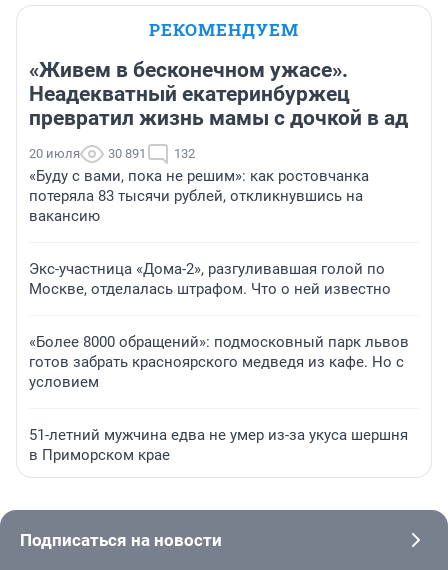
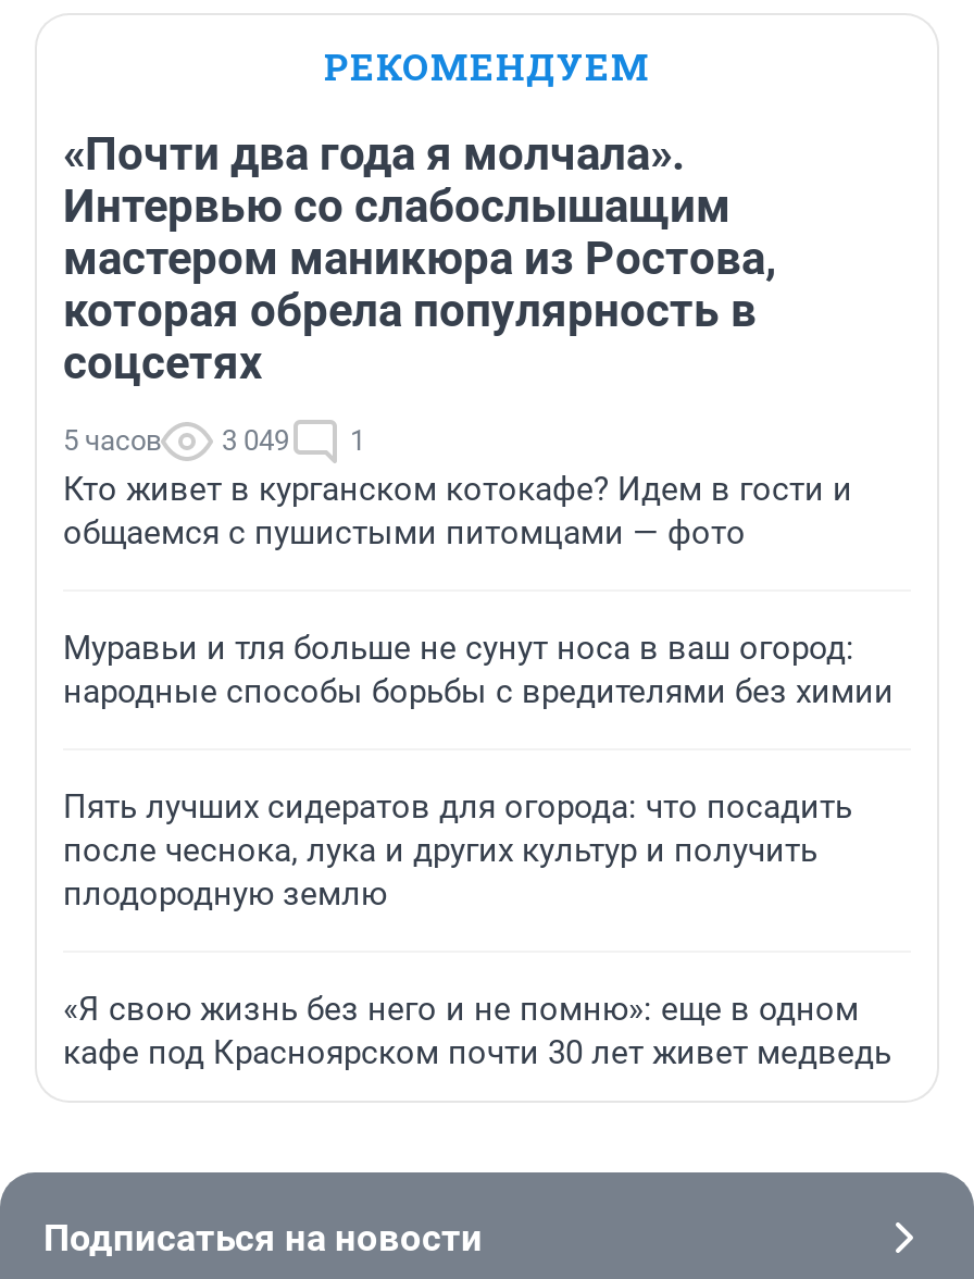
[29,58,408,130] «Живем в бесконечном ужасе». | Неадекватный екатеринбуржец | превратил жизнь мамы с дочкой в ад -> [63,129,776,390] «Почти два года я молчала». | Интервью со слабослышащим | мастером маникюра из Ростова, | которая обрела популярность в | соцсетях
[29,146,369,225] 20 июля | 30 891 | 132 | «Буду с вами, пока не решим»: как ростовчанка | потеряла 83 тысячи рублей, откликнувшись на | вакансию -> [63,425,852,553] 5 часов | 3 049 | 1 | Кто живет в курганском котокафе? Идем в гости и | общаемся с пушистыми питомцами — фото
[29,260,391,298] Экс-участница «Дома-2», разгуливавшая голой по | Москве, отделалась штрафом. Что о ней известно -> [63,629,894,712] Муравьи и тля больше не сунут носа в ваш огород: | народные способы борьбы с вредителями без химии
[29,333,409,391] «Более 8000 обращений»: подмосковный парк львов | готов забрать красноярского медведя из кафе. Но с | условием -> [63,788,852,914] Пять лучших сидератов для огорода: что посадить | после чеснока, лука и других культур и получить | плодородную землю
[29,426,408,464] 51-летний мужчина едва не умер из-за укуса шершня | в Приморском крае -> [63,990,891,1073] «Я свою жизнь без него и не помню»: еще в одном | кафе под Красноярском почти 30 лет живет медведь

